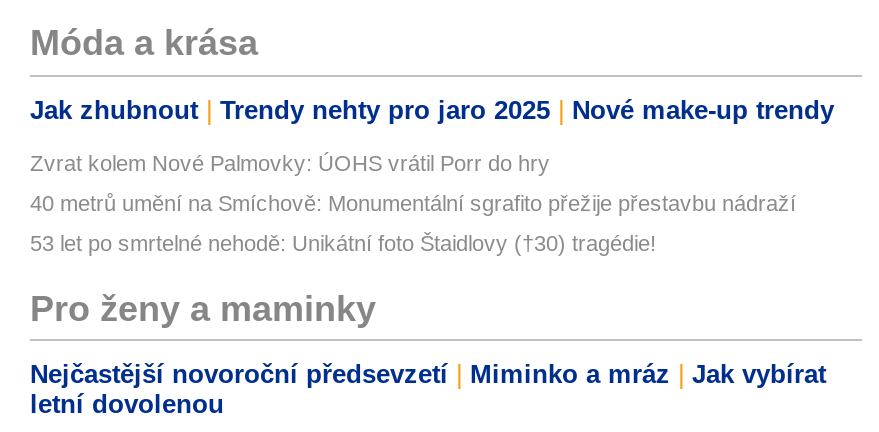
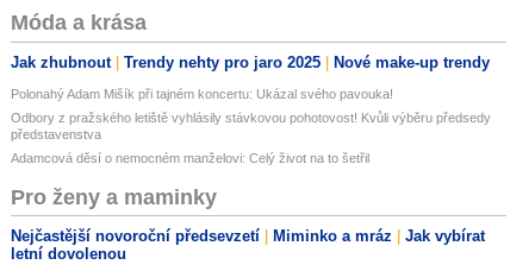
[30,151,550,175] Zvrat kolem Nové Palmovky: ÚOHS vrátil Porr do hry -> [11,87,393,101] Polonahý Adam Mišík při tajném koncertu: Ukázal svého pavouka!
[30,191,796,215] 40 metrů umění na Smíchově: Monumentální sgrafito přežije přestavbu nádraží -> [11,110,491,141] Odbory z pražského letiště vyhlásily stávkovou pohotovost! Kvůli výběru předsedy | představenstva
[30,231,656,255] 53 let po smrtelné nehodě: Unikátní foto Štaidlovy (†30) tragédie! -> [11,151,369,165] Adamcová děsí o nemocném manželovi: Celý život na to šetřil

